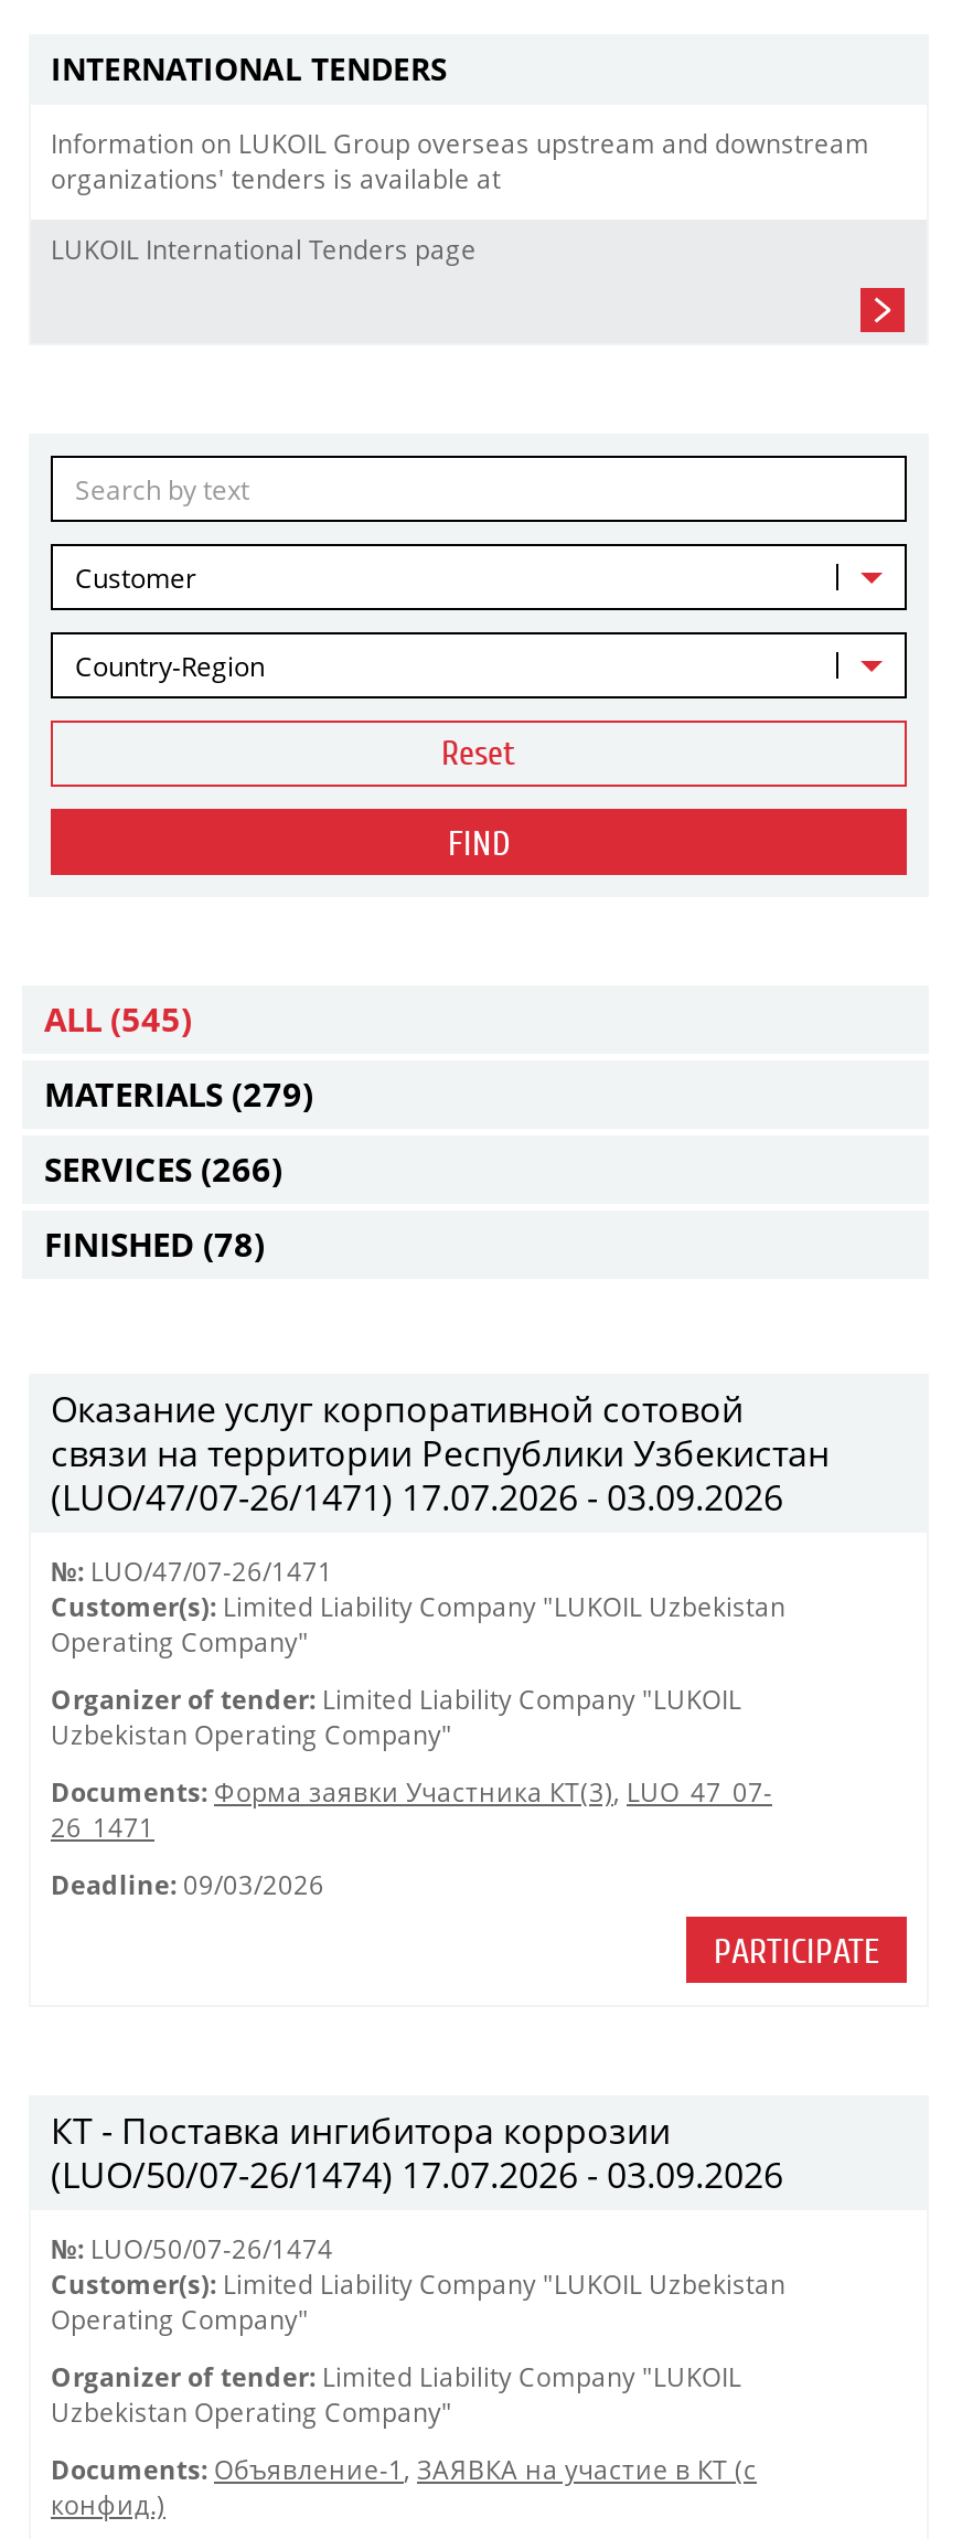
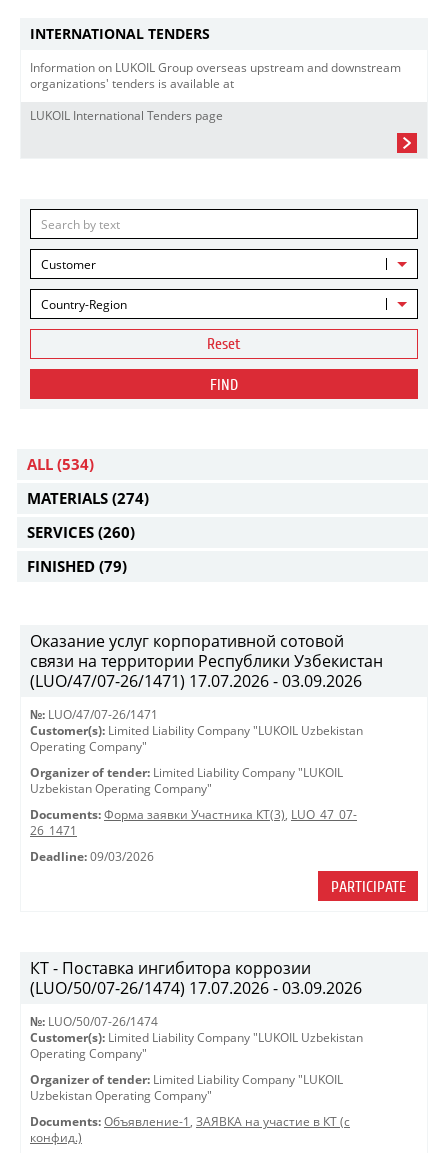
[44,996,192,1041] ALL (545) -> [27,454,94,474] ALL (534)
[44,1071,313,1116] MATERIALS (279) -> [27,488,149,508] MATERIALS (274)
[44,1146,282,1191] SERVICES (266) -> [27,522,135,542] SERVICES (260)
[44,1222,265,1266] FINISHED (78) -> [27,556,127,576] FINISHED (79)

